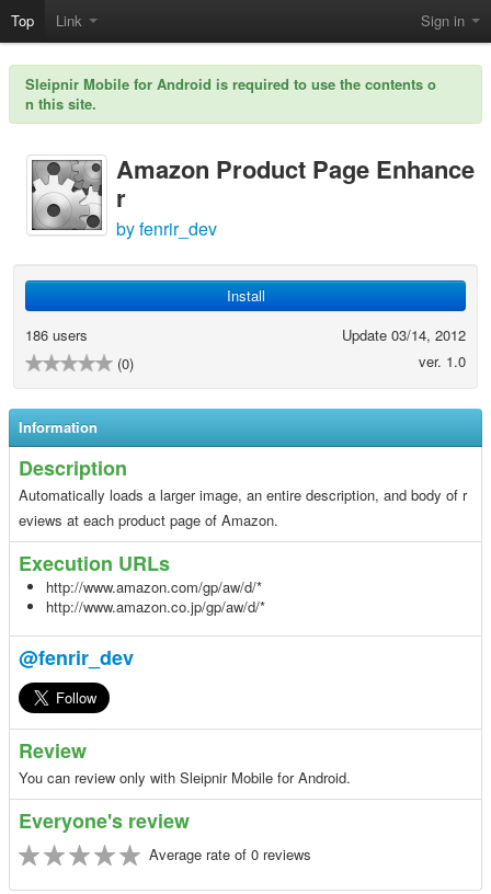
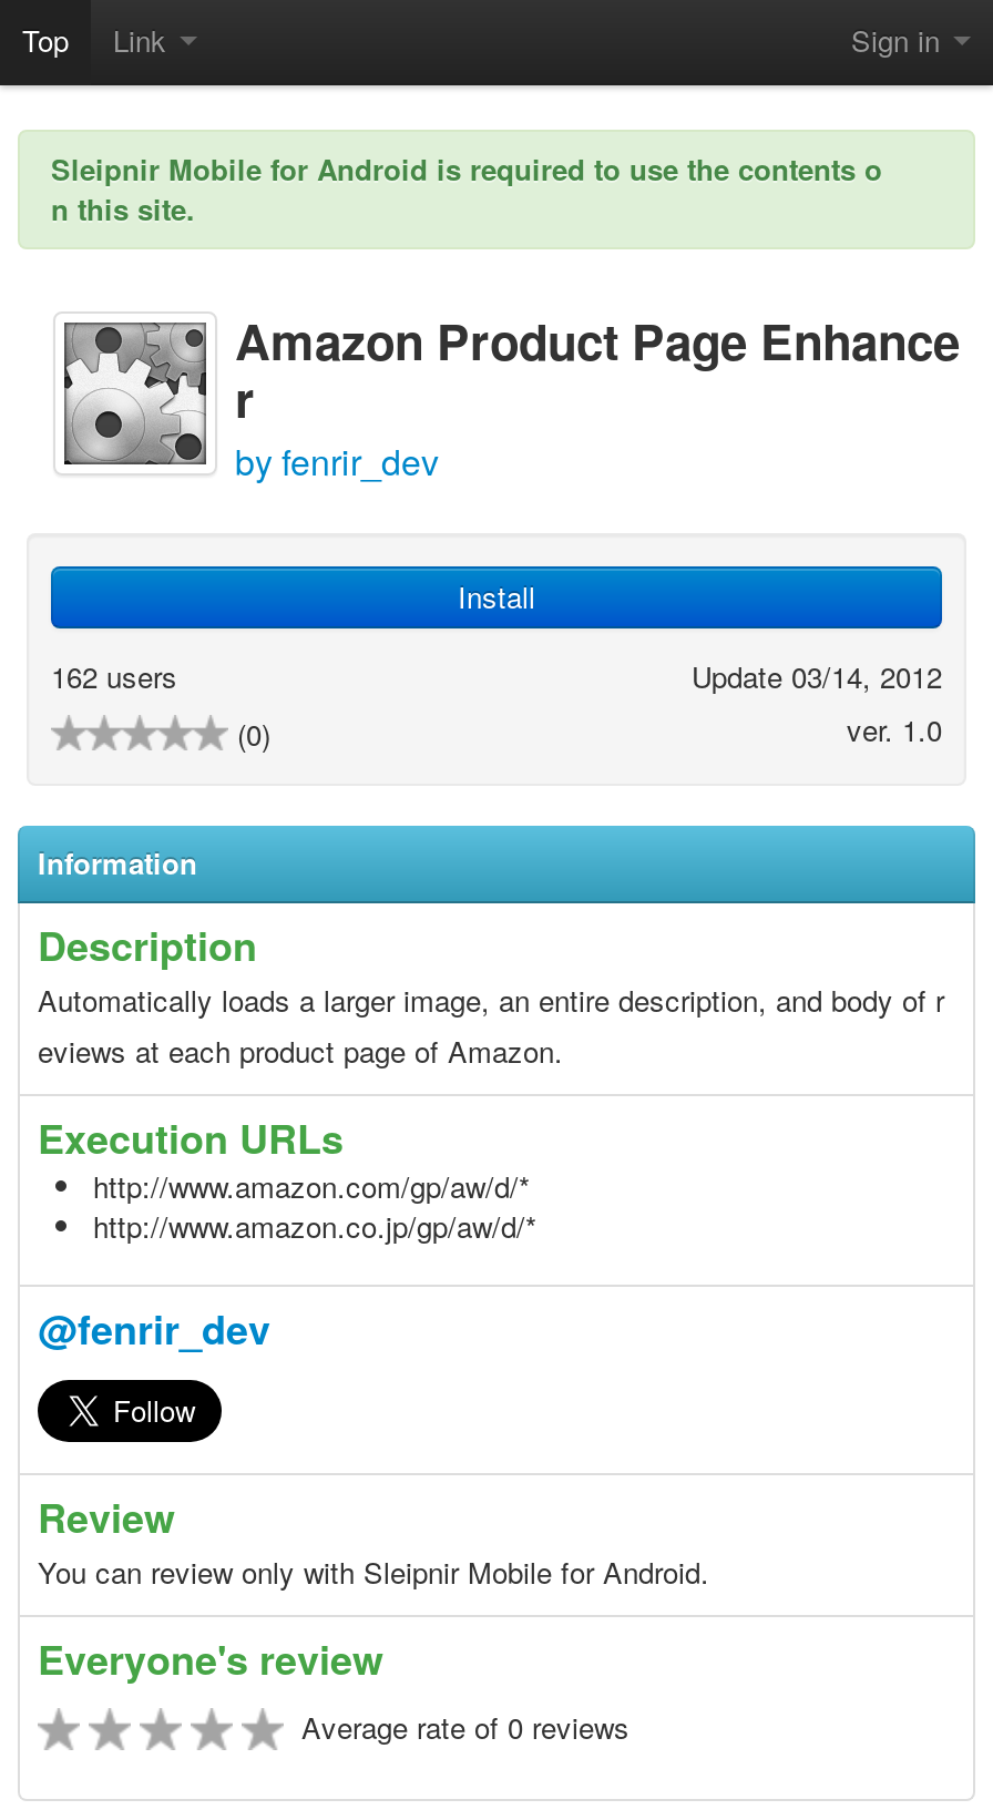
[25,324,88,345] 186 users -> [51,655,177,697] 162 users

